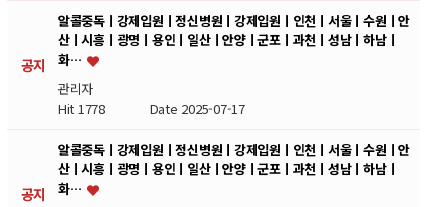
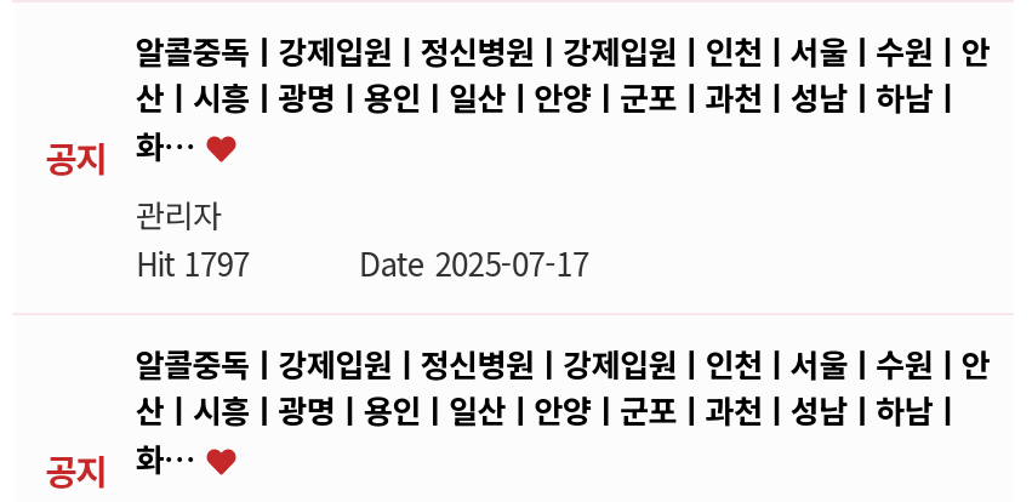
[58,99,245,118] Hit 1778 Date 2025-07-17 -> [136,241,589,287] Hit 1797 Date 2025-07-17

